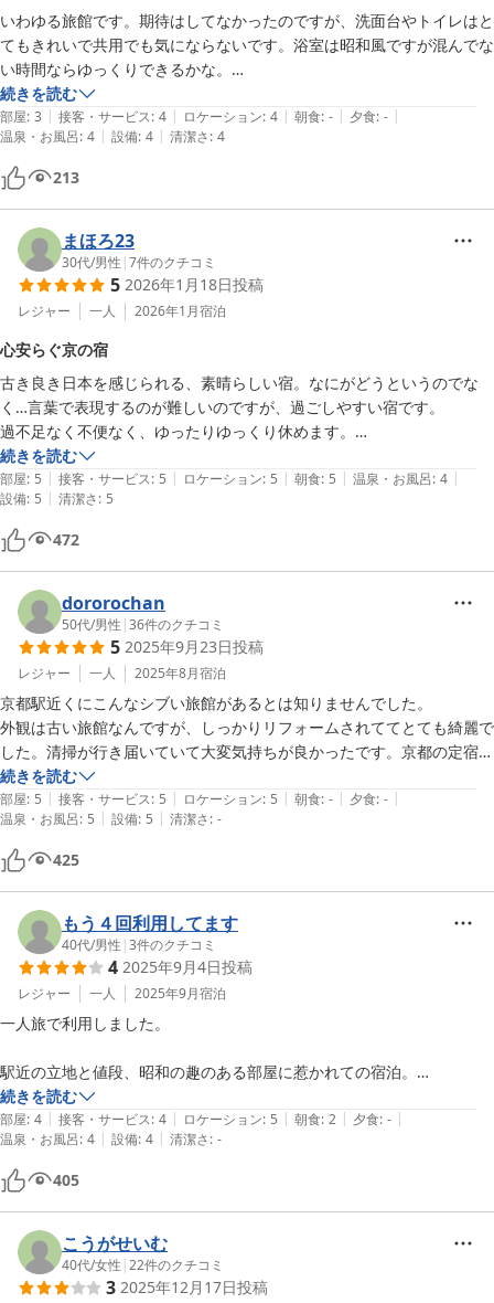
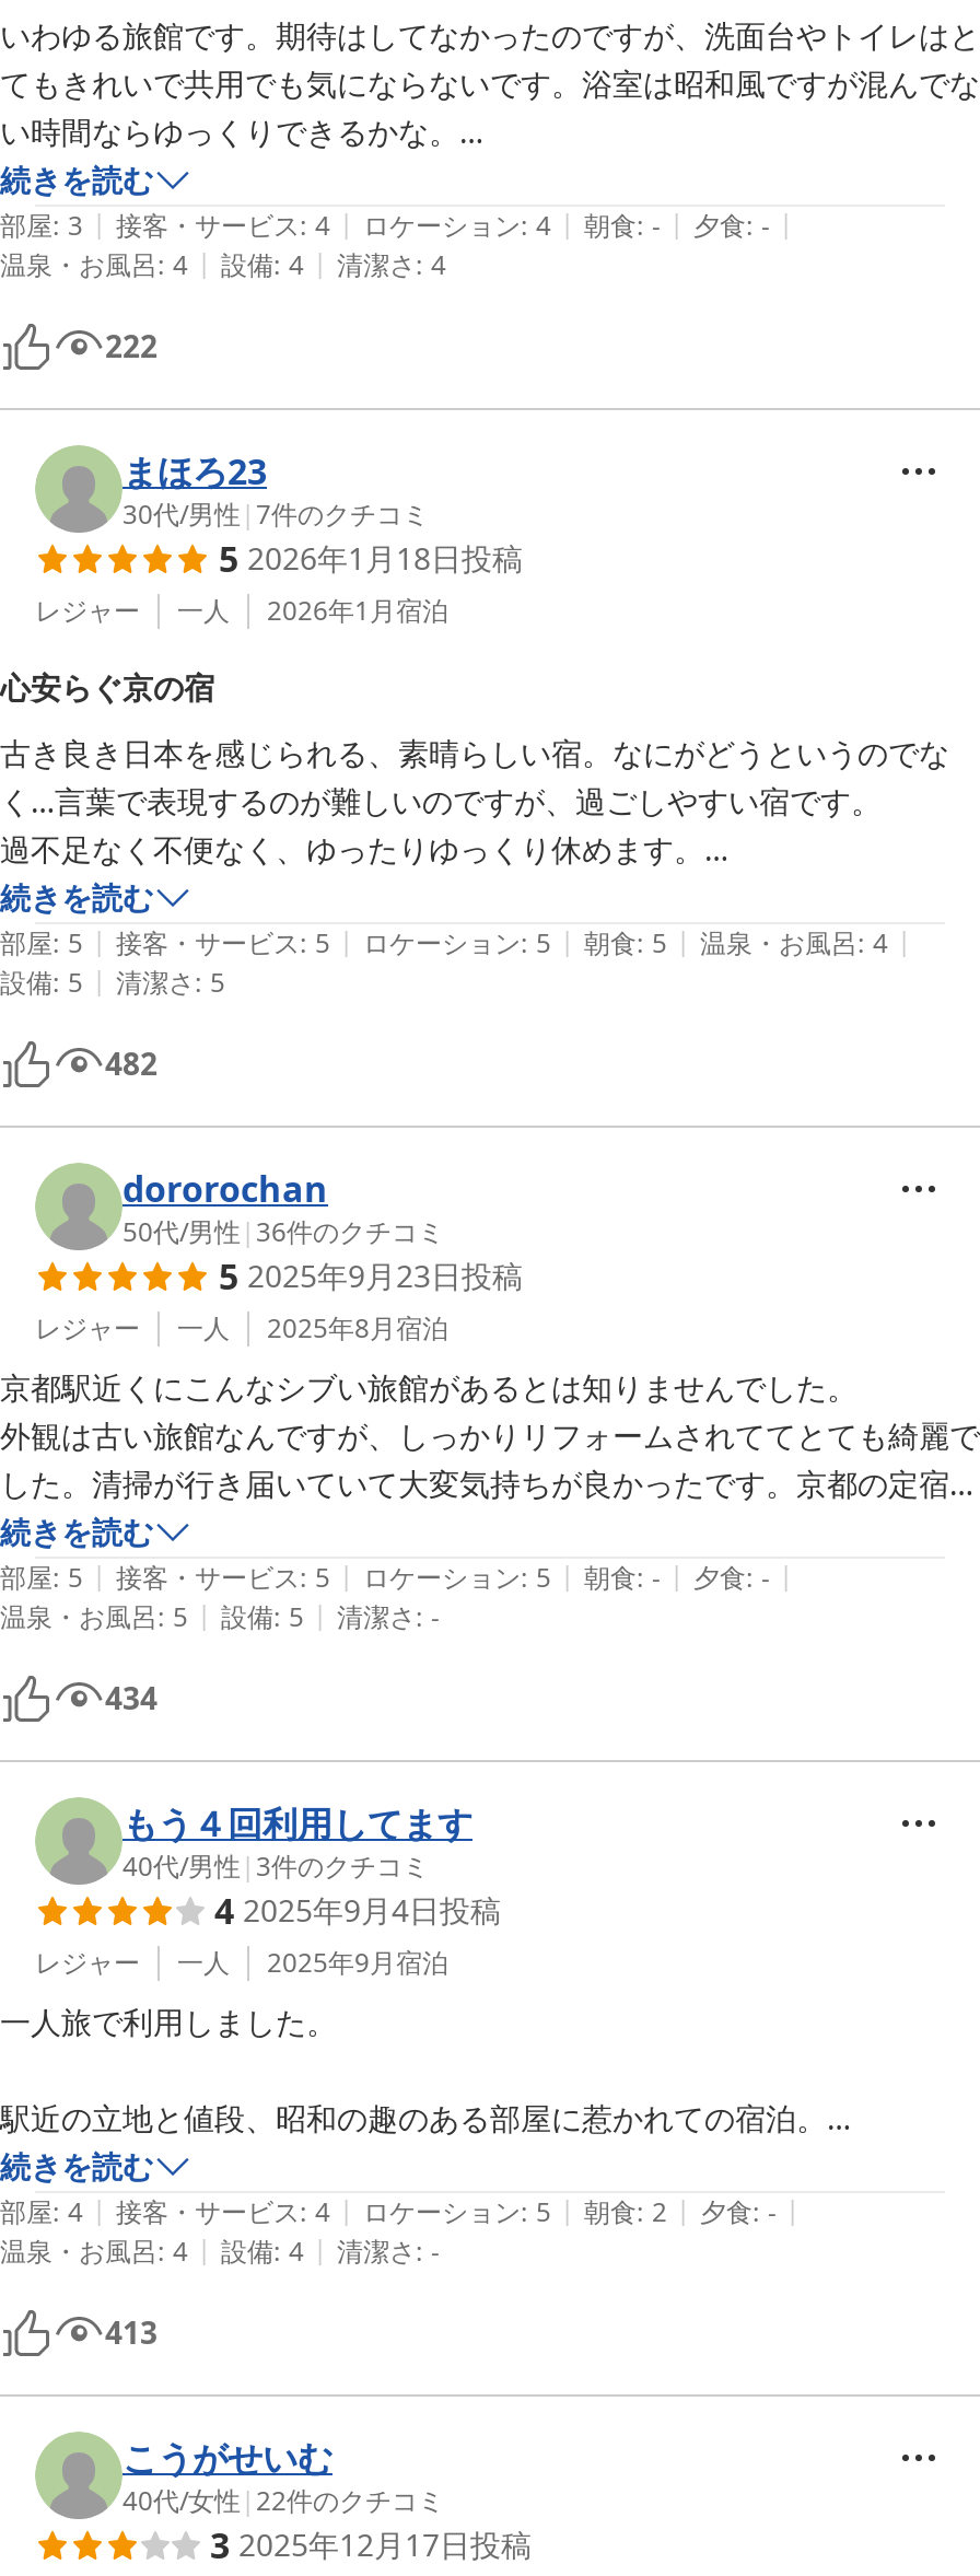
[53,167,79,188] 213 -> [105,325,157,366] 222
[53,529,79,550] 472 -> [105,1042,157,1084] 482
[53,849,79,870] 425 -> [105,1677,157,1718] 434
[53,1169,79,1190] 405 -> [105,2311,157,2353] 413

